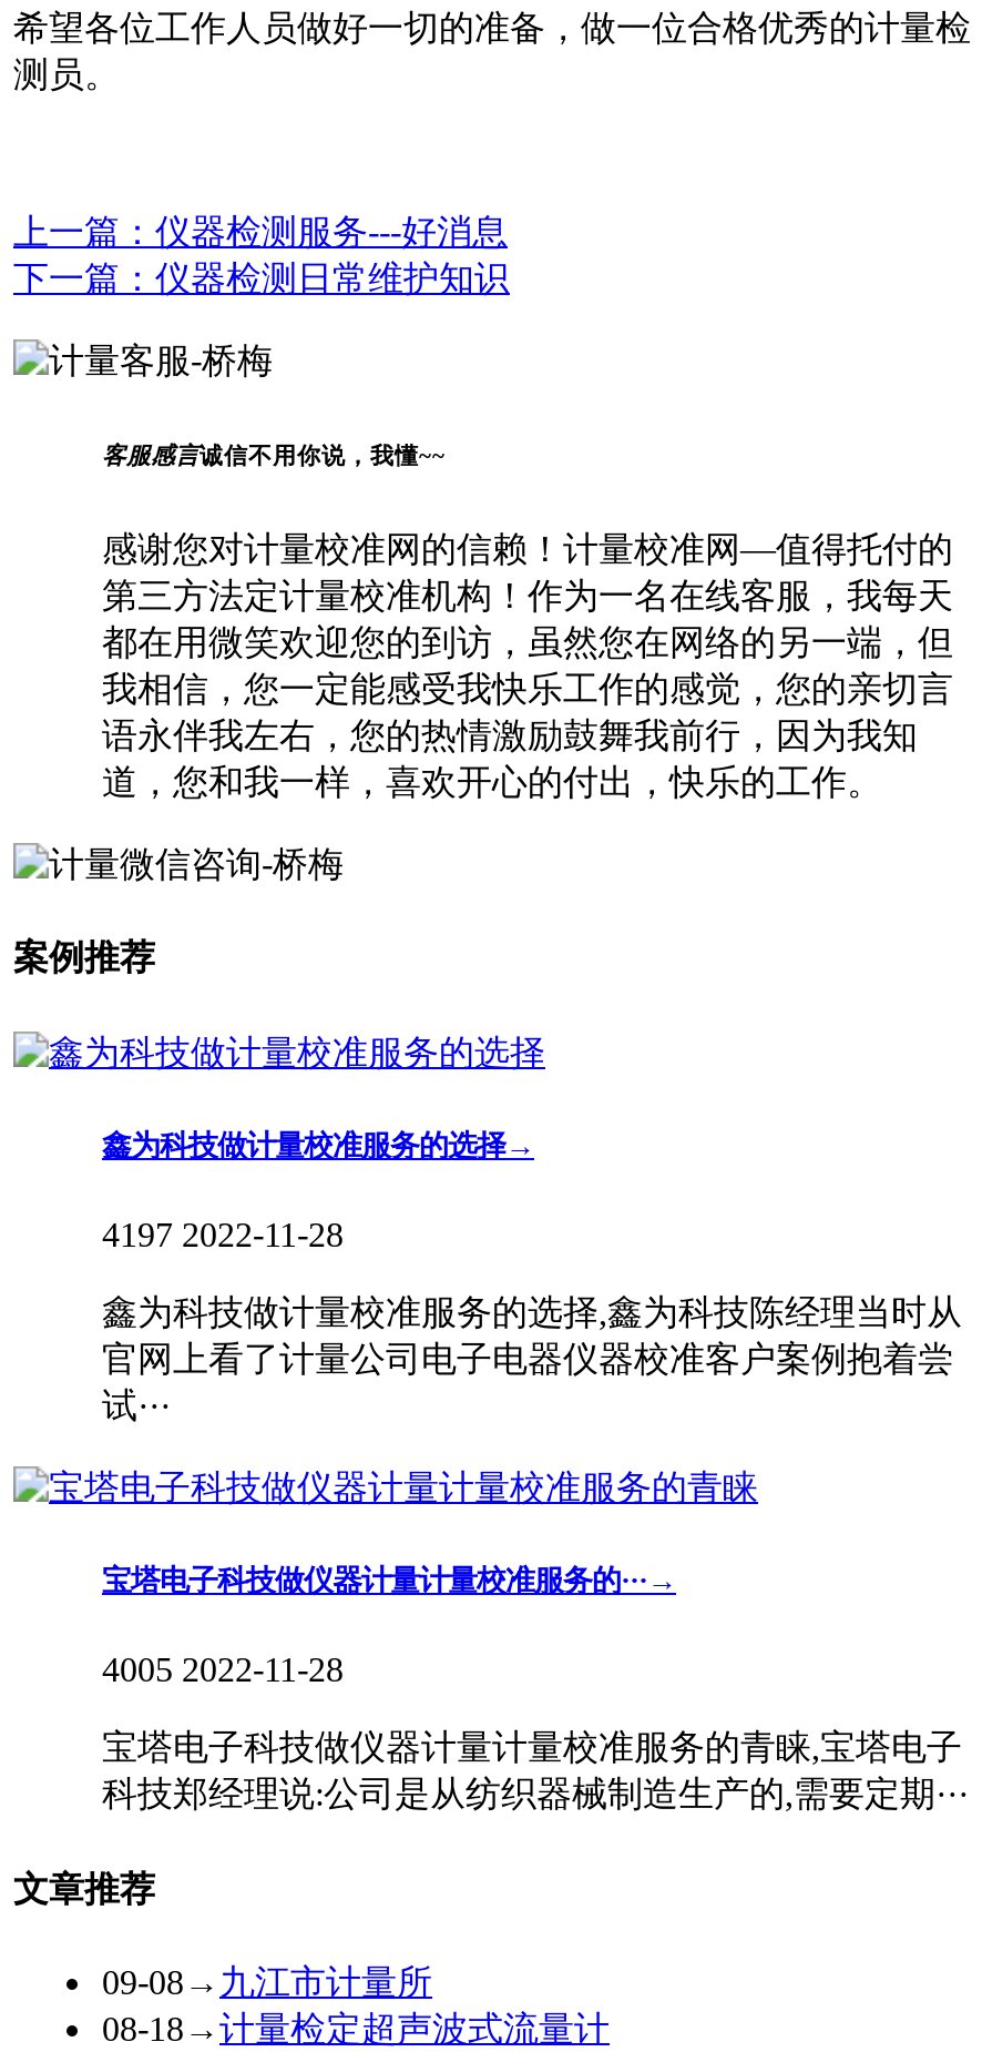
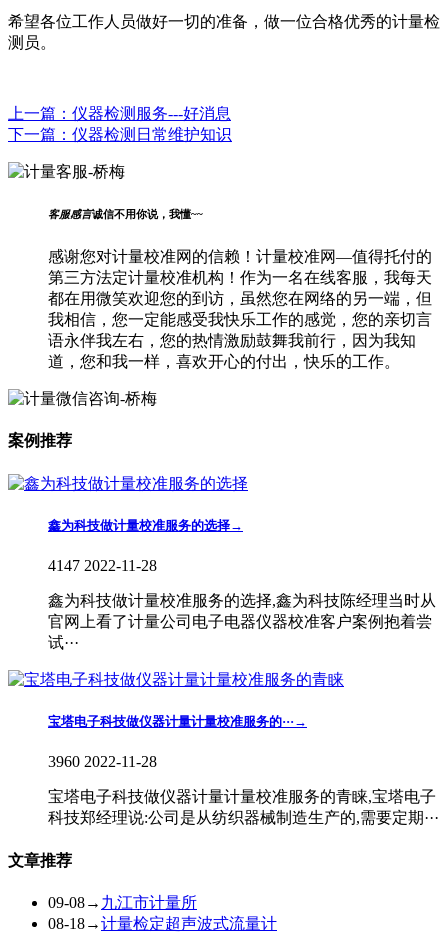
[102,1216,344,1254] 4197 2022-11-28 -> [48,557,157,574] 4147 2022-11-28
[102,1651,344,1689] 4005 2022-11-28 -> [48,753,157,770] 3960 2022-11-28

